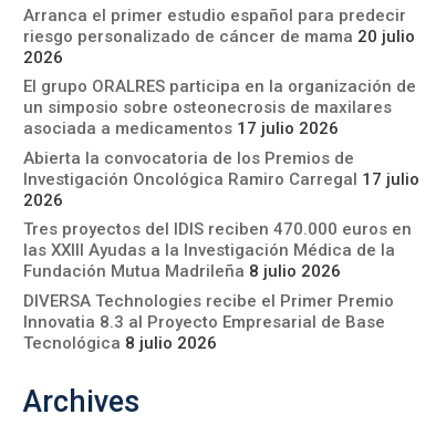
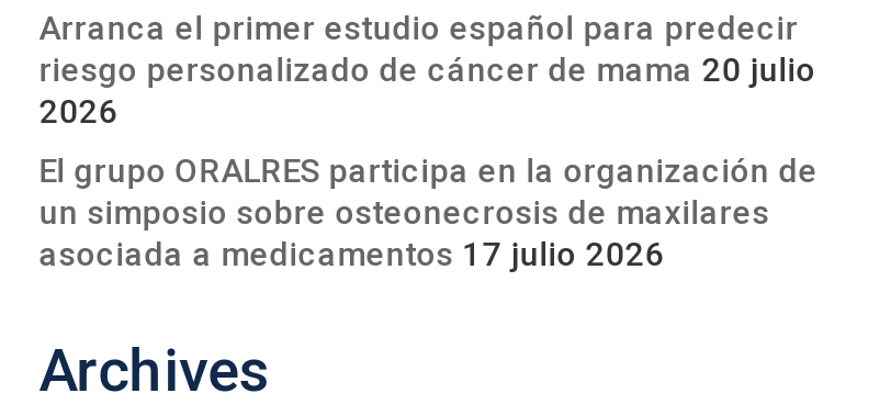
[23,148,419,353] Abierta la convocatoria de los Premios de | Investigación Oncológica Ramiro Carregal 17 julio | 2026 | Tres proyectos del IDIS reciben 470.000 euros en | las XXIII Ayudas a la Investigación Médica de la | Fundación Mutua Madrileña 8 julio 2026 | DIVERSA Technologies recibe el Primer Premio | Innovatia 8.3 al Proyecto Empresarial de Base | Tecnológica 8 julio 2026 -> none

